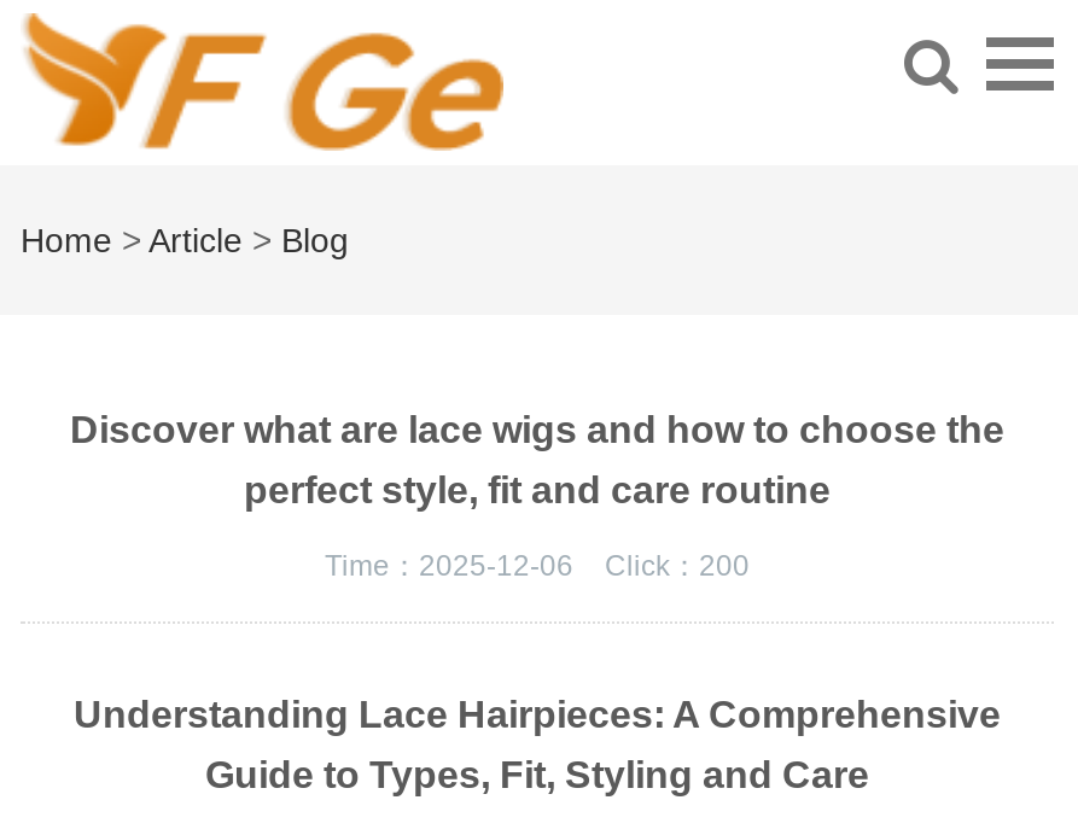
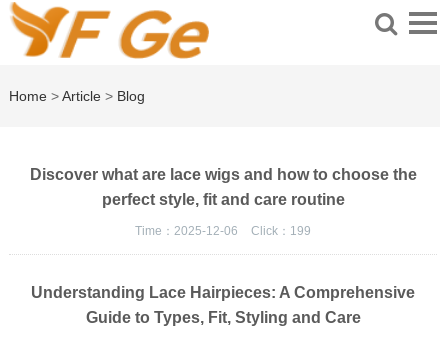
[325,550,750,584] Time：2025-12-06 Click：200 -> [135,224,311,238] Time：2025-12-06 Click：199

